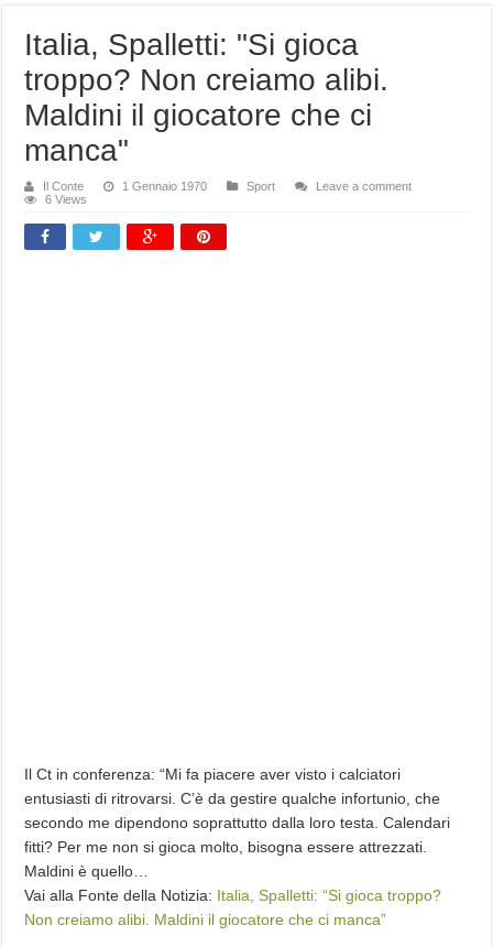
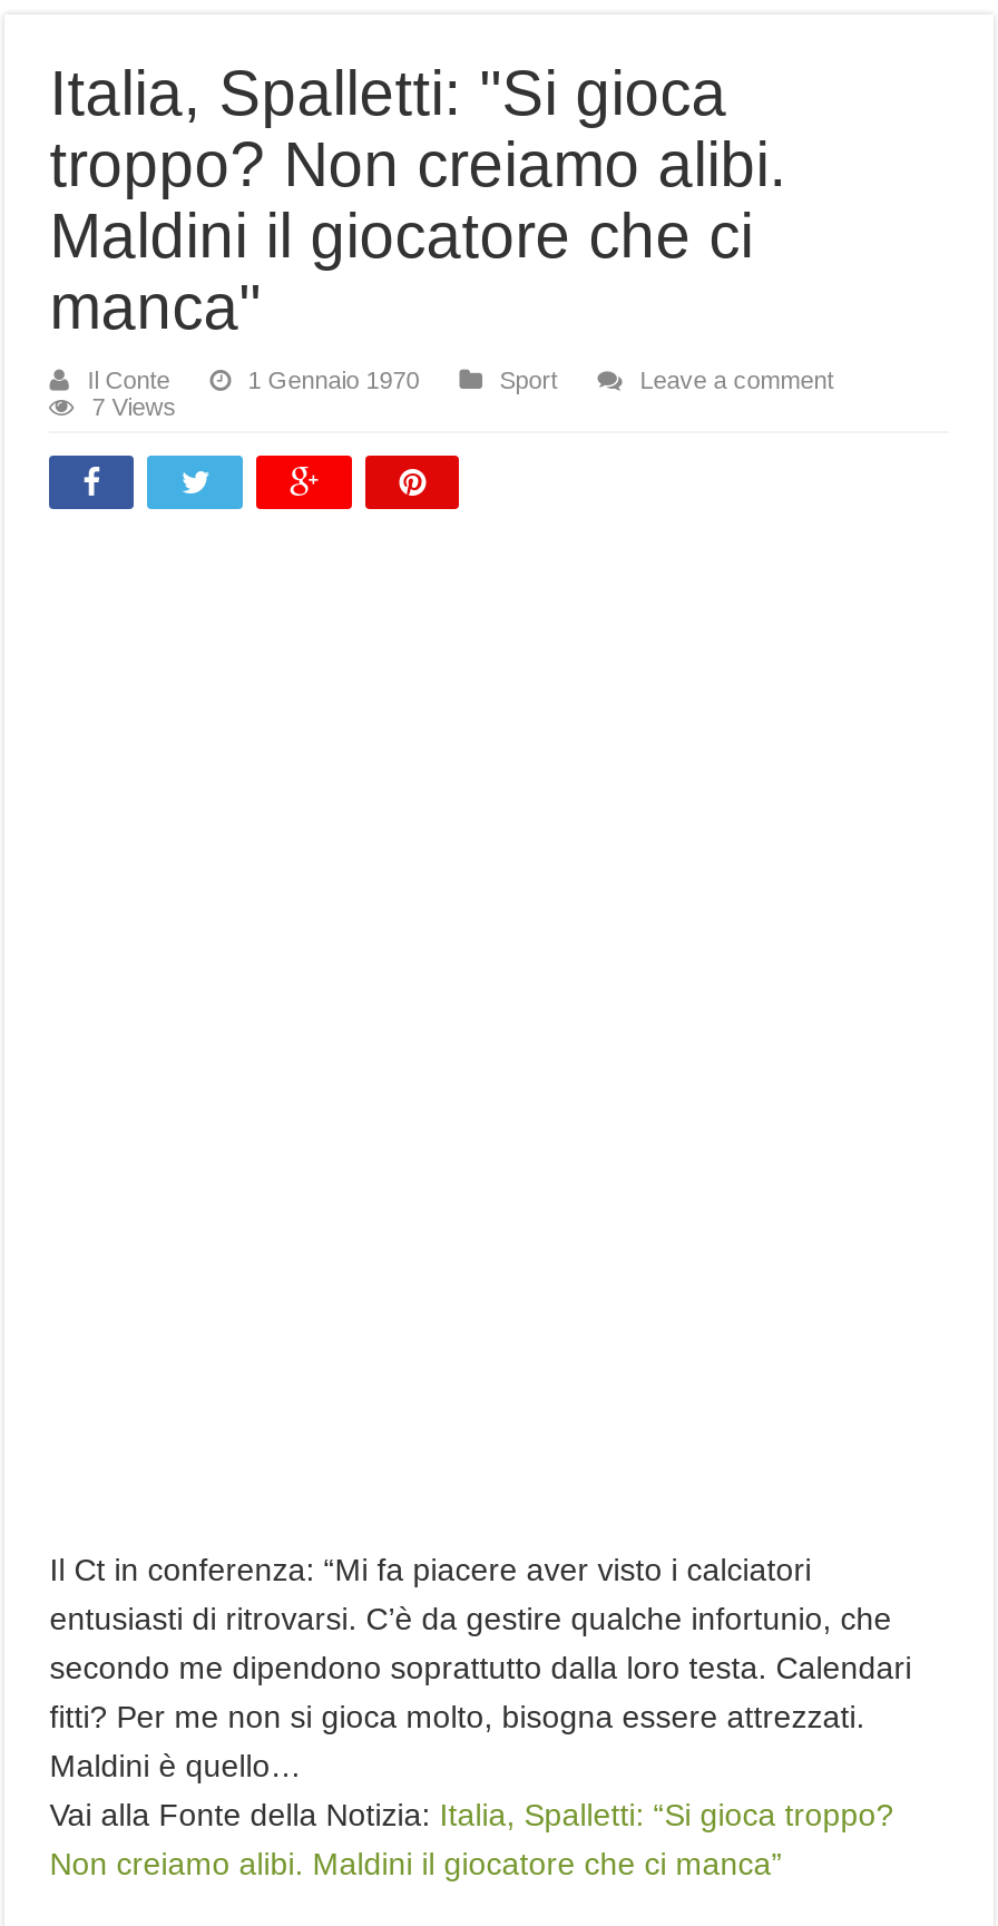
[45,193,87,206] 6 Views -> [92,393,176,420] 7 Views

